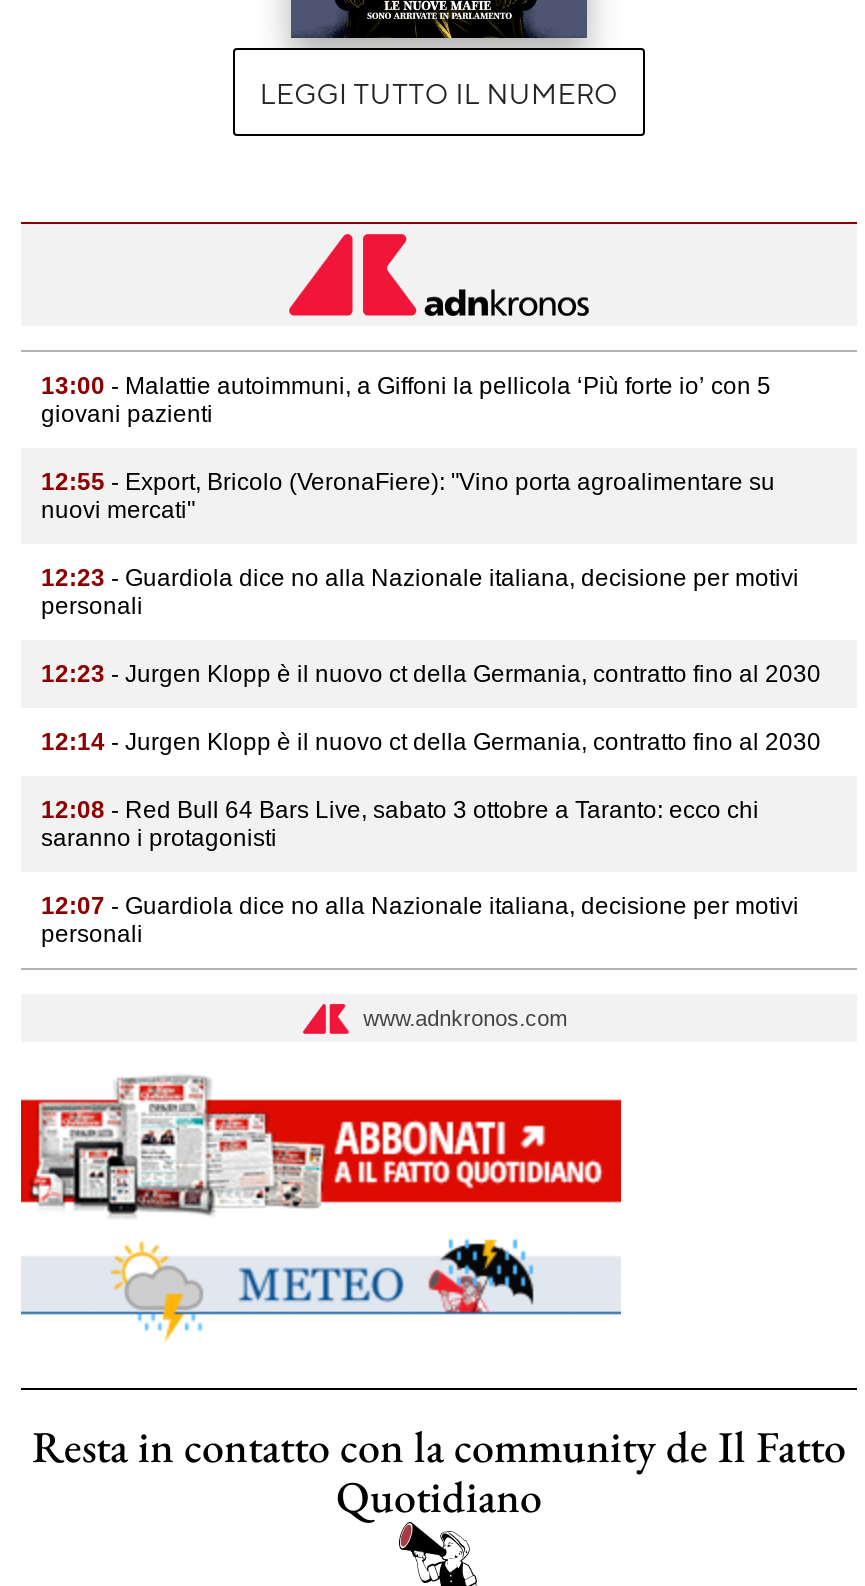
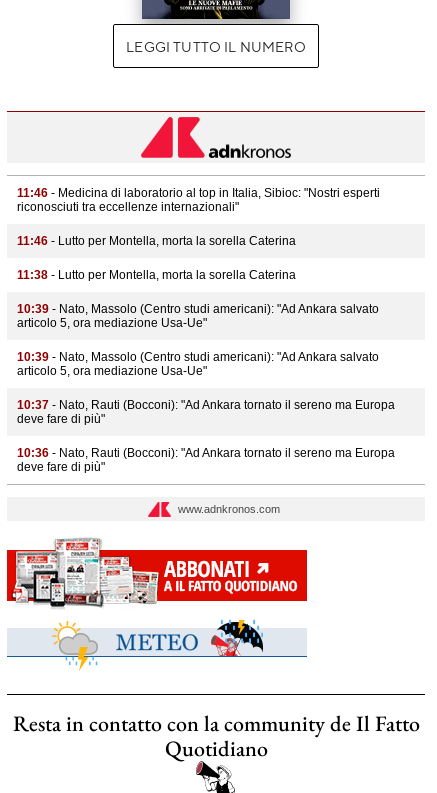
[41,372,771,428] 13:00 - Malattie autoimmuni, a Giffoni la pellicola ‘Più forte io’ con 5 | giovani pazienti -> [17,186,380,214] 11:46 - Medicina di laboratorio al top in Italia, Sibioc: "Nostri esperti | riconosciuti tra eccellenze internazionali"
[41,468,775,524] 12:55 - Export, Bricolo (VeronaFiere): "Vino porta agroalimentare su | nuovi mercati" -> [17,234,296,248] 11:46 - Lutto per Montella, morta la sorella Caterina
[41,564,799,620] 12:23 - Guardiola dice no alla Nazionale italiana, decisione per motivi | personali -> [17,268,296,282] 11:38 - Lutto per Montella, morta la sorella Caterina
[41,660,821,688] 12:23 - Jurgen Klopp è il nuovo ct della Germania, contratto fino al 2030 -> [17,302,379,330] 10:39 - Nato, Massolo (Centro studi americani): "Ad Ankara salvato | articolo 5, ora mediazione Usa-Ue"
[41,728,821,756] 12:14 - Jurgen Klopp è il nuovo ct della Germania, contratto fino al 2030 -> [17,350,379,378] 10:39 - Nato, Massolo (Centro studi americani): "Ad Ankara salvato | articolo 5, ora mediazione Usa-Ue"
[41,796,759,852] 12:08 - Red Bull 64 Bars Live, sabato 3 ottobre a Taranto: ecco chi | saranno i protagonisti -> [17,398,395,426] 10:37 - Nato, Rauti (Bocconi): "Ad Ankara tornato il sereno ma Europa | deve fare di più"
[41,892,799,948] 12:07 - Guardiola dice no alla Nazionale italiana, decisione per motivi | personali -> [17,446,395,474] 10:36 - Nato, Rauti (Bocconi): "Ad Ankara tornato il sereno ma Europa | deve fare di più"

